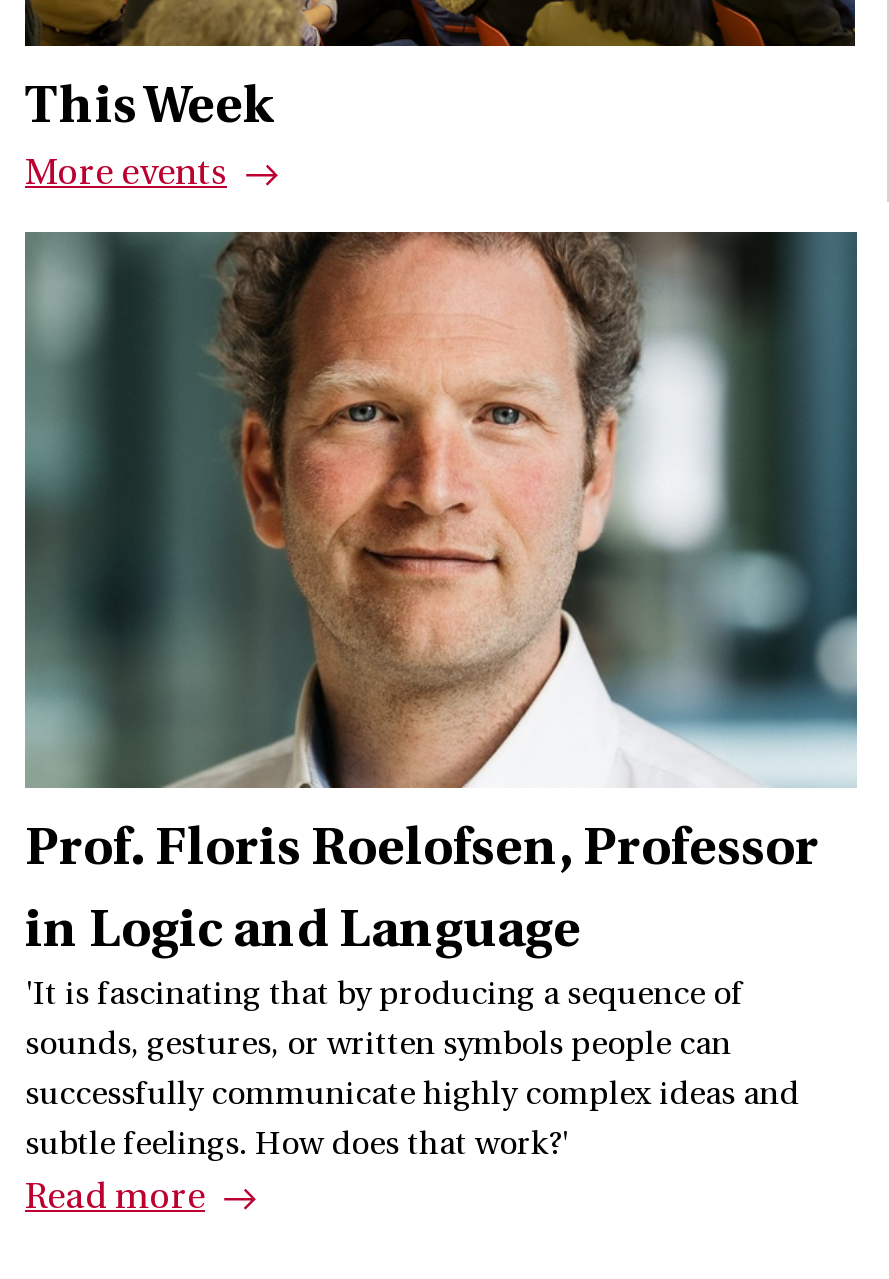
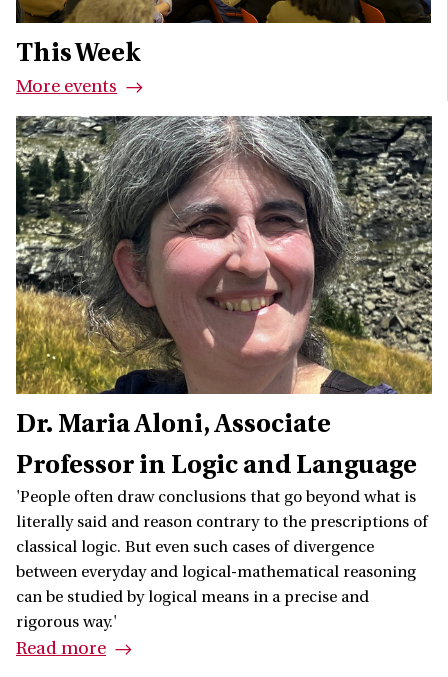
[23,232,859,1161] [image] | Prof. Floris Roelofsen Professor | in Logic and Language | 'It is fascinating that by producing a sequence of | sounds, gestures, or written symbols people can | successfully communicate highly complex ideas and | subtle feelings. How does that work?' -> [15,116,433,631] [image] | Dr. Maria Aloni Associate | Professor in Logic and Language | 'People often draw conclusions that go beyond what is | literally said and reason contrary to the prescriptions of | classical logic. But even such cases of divergence | between everyday and logical-mathematical reasoning | can be studied by logical means in a precise and | rigorous way.'

